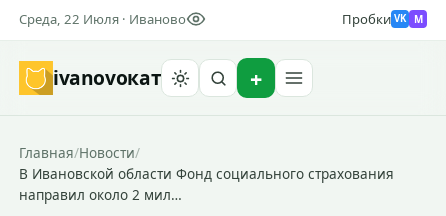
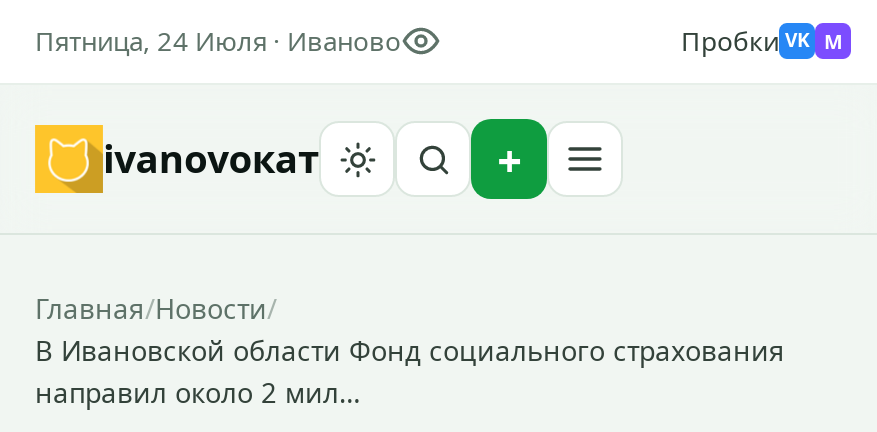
[19,10,186,28] Среда, 22 Июля · Иваново -> [35,23,401,59] Пятница, 24 Июля · Иваново

